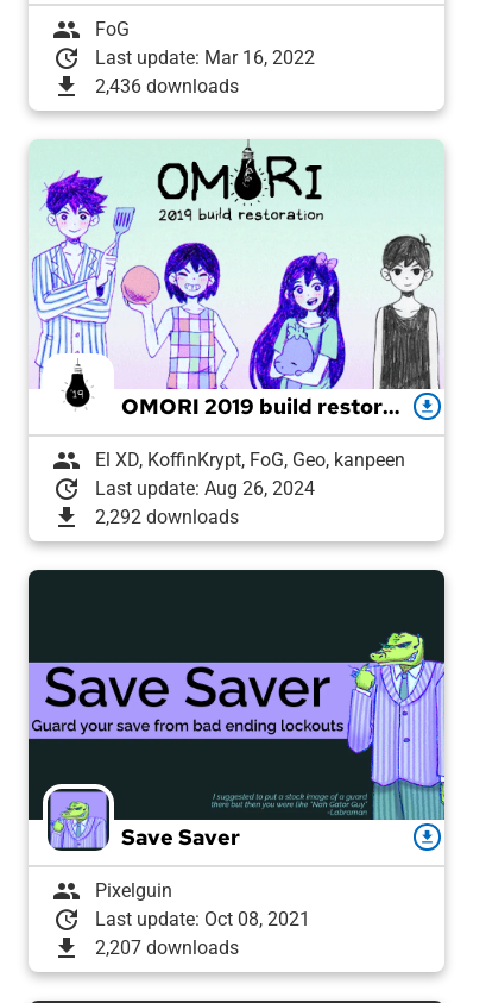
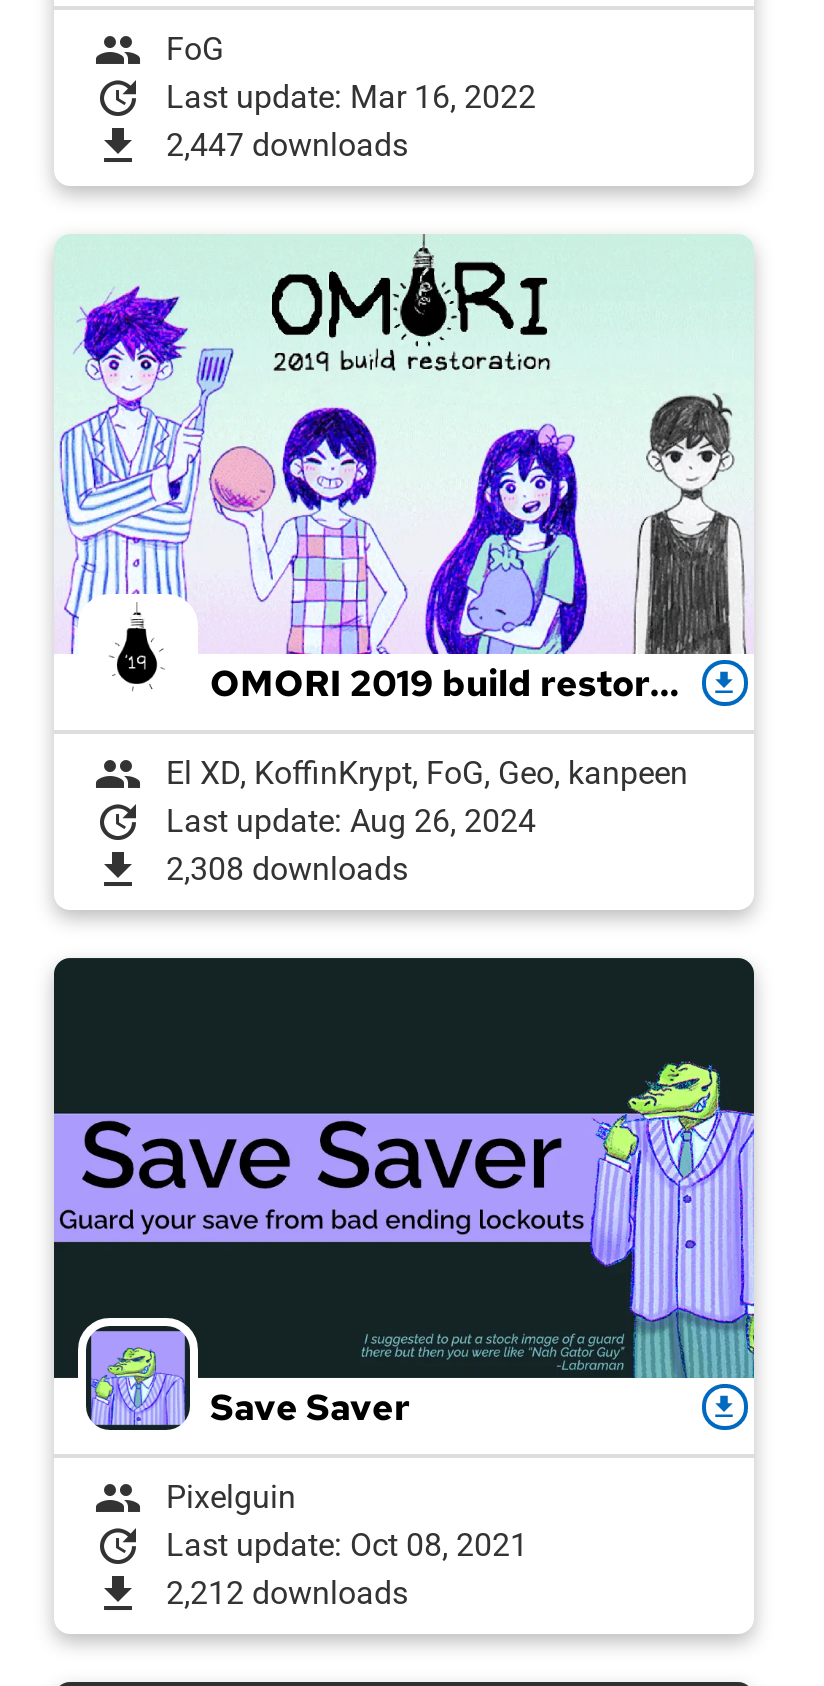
[95,75,239,98] 2,436 downloads -> [166,126,408,164] 2,447 downloads
[95,506,239,528] 2,292 downloads -> [166,850,408,888] 2,308 downloads
[95,936,239,959] 2,207 downloads -> [166,1574,408,1612] 2,212 downloads

